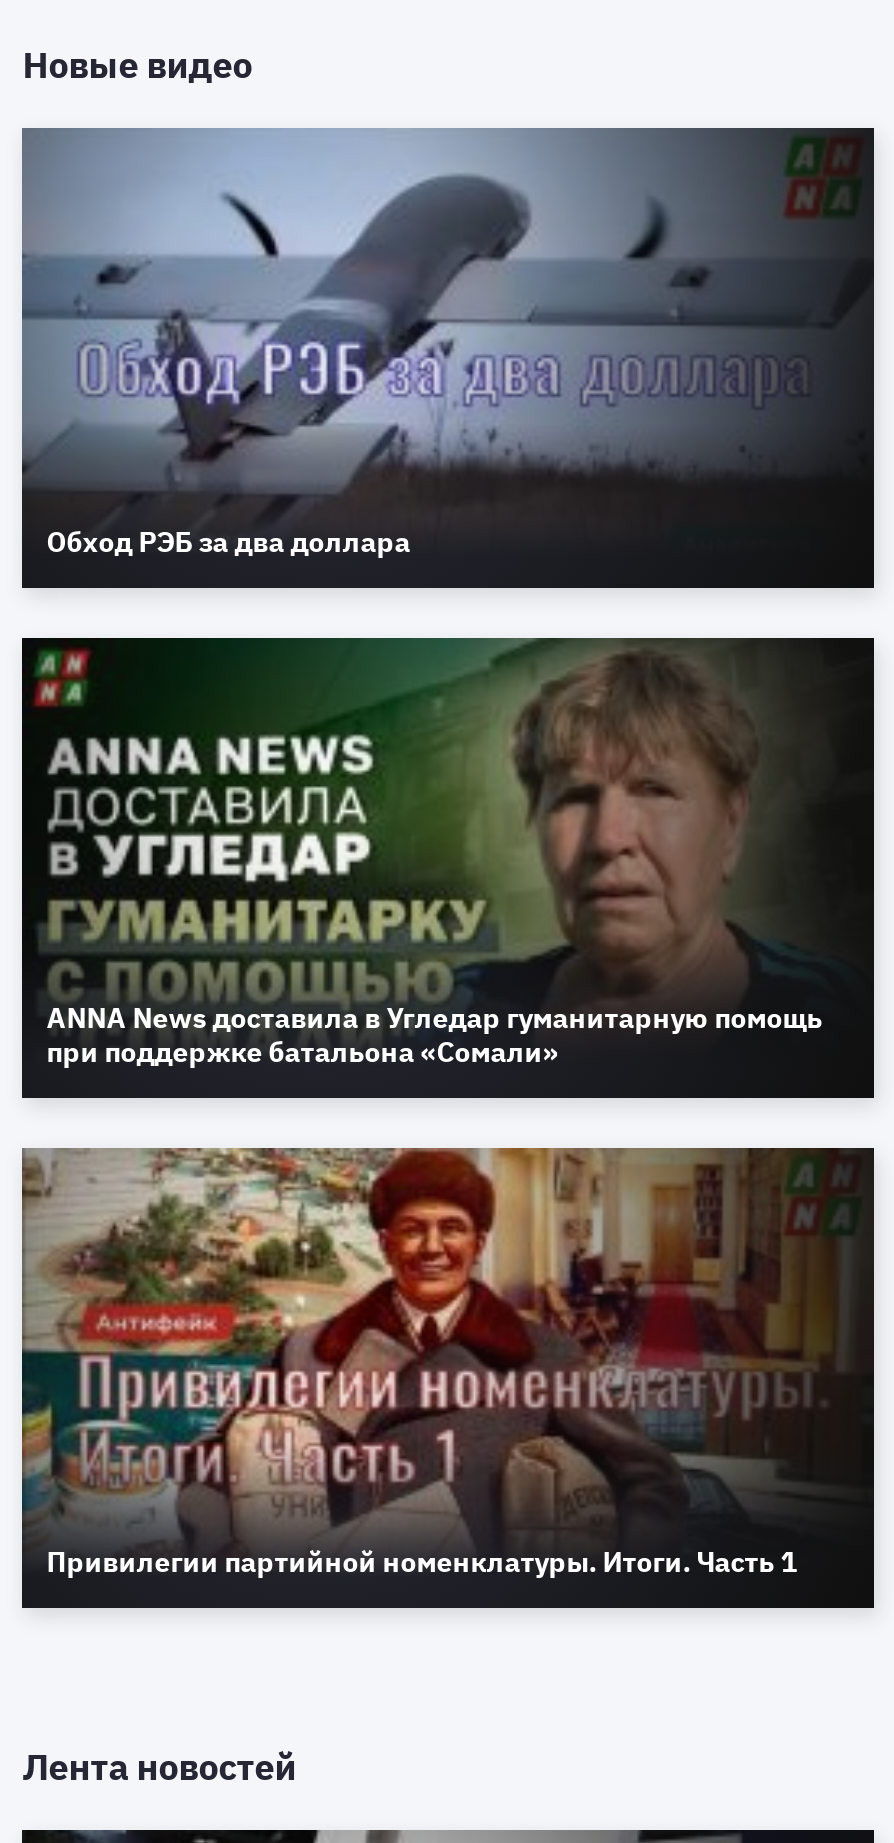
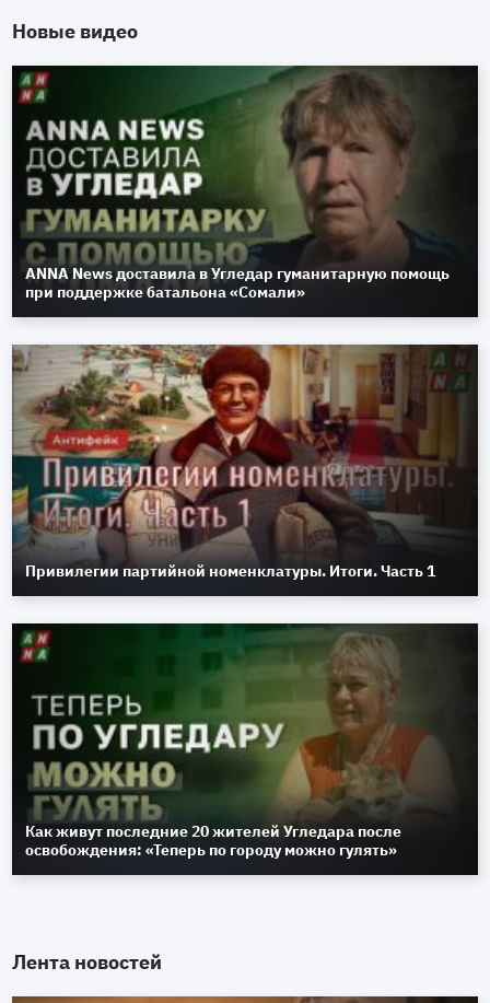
[20,127,870,560] [image] | Обход РЭБ за два доллара -> none
moved [20,637,862,1580] -> [11,65,471,580]: [image] | ANNA News доставила в Угледар гуманитарную помощь | при поддержке батальона «Сомали» | Привилегии партийной номенклатуры. Итоги. Часть 1
none -> [11,622,470,859] [image] | Как живут последние 20 жителей Угледара после | освобождения: «Теперь по городу можно гулять»

